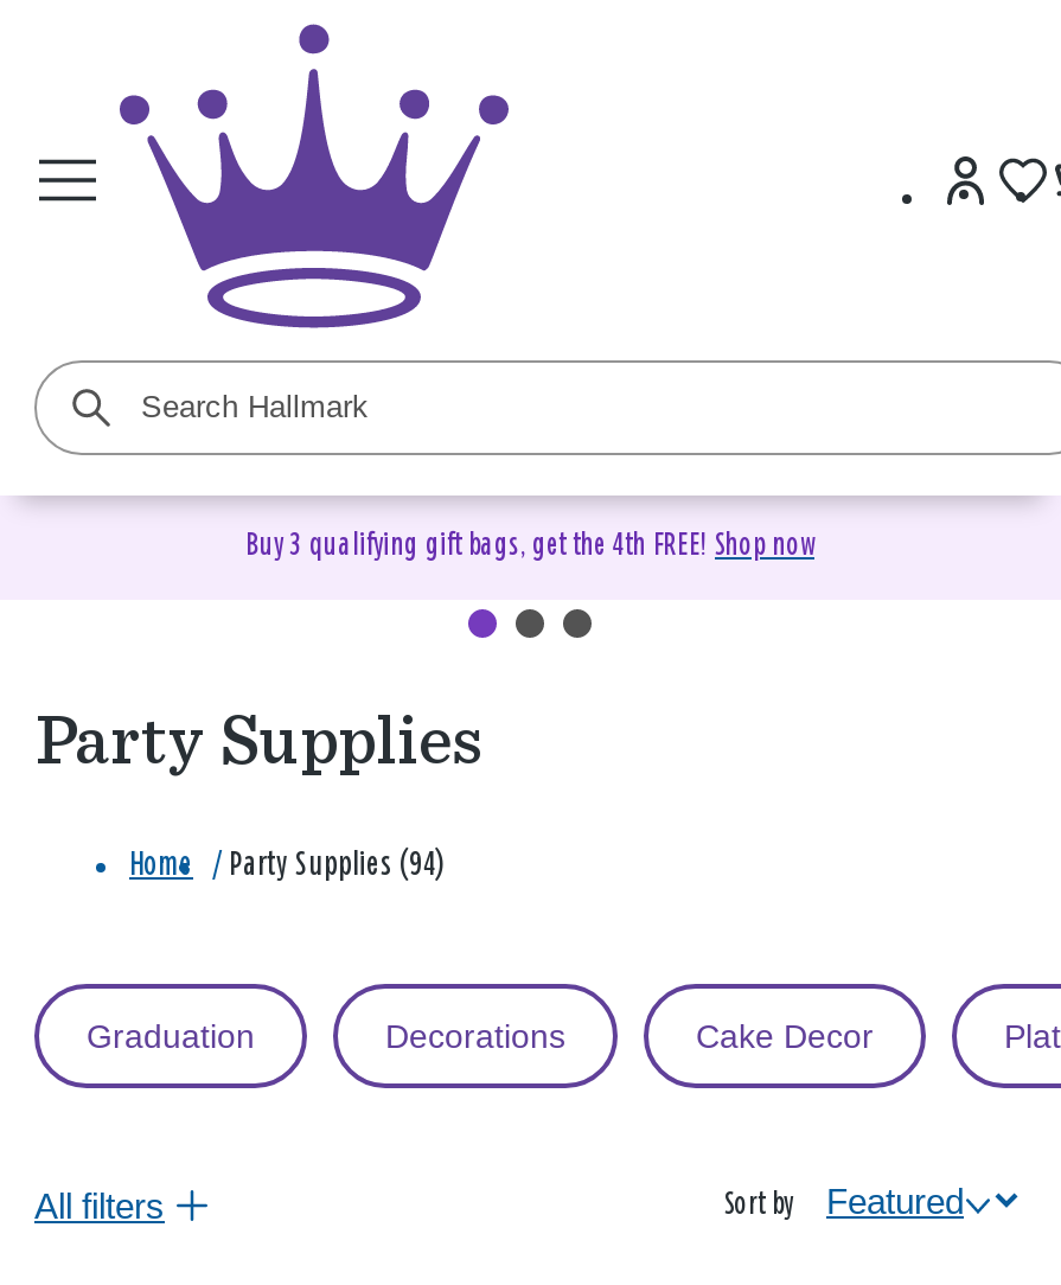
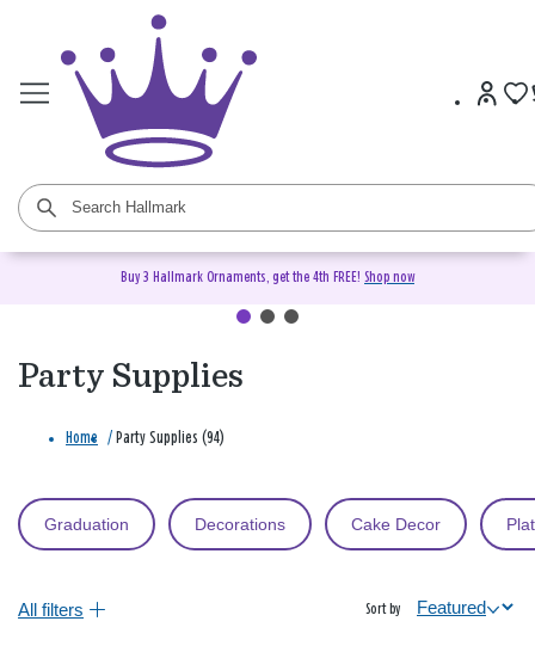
[245,531,814,562] Buy 3 qualifying gift bags, get the 4th FREE! Shop now -> [121,270,414,286] Buy 3 Hallmark Ornaments, get the 4th FREE! Shop now

